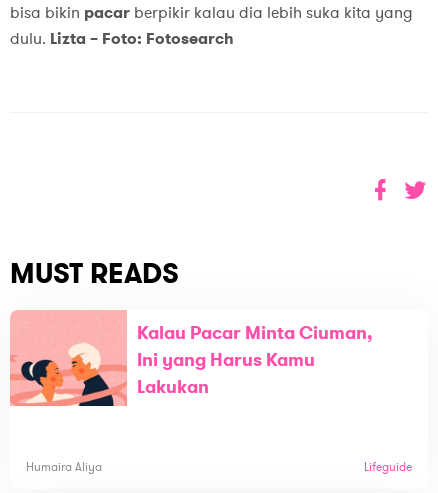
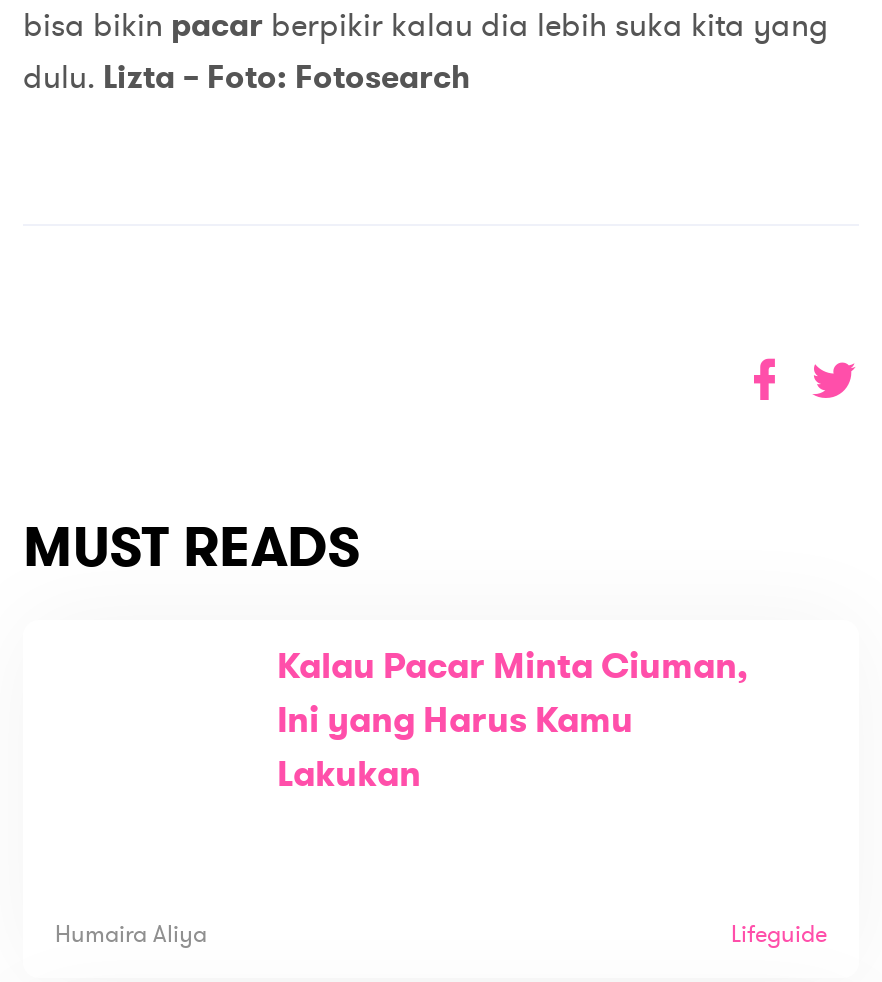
[9,310,128,407] [image] -> none

